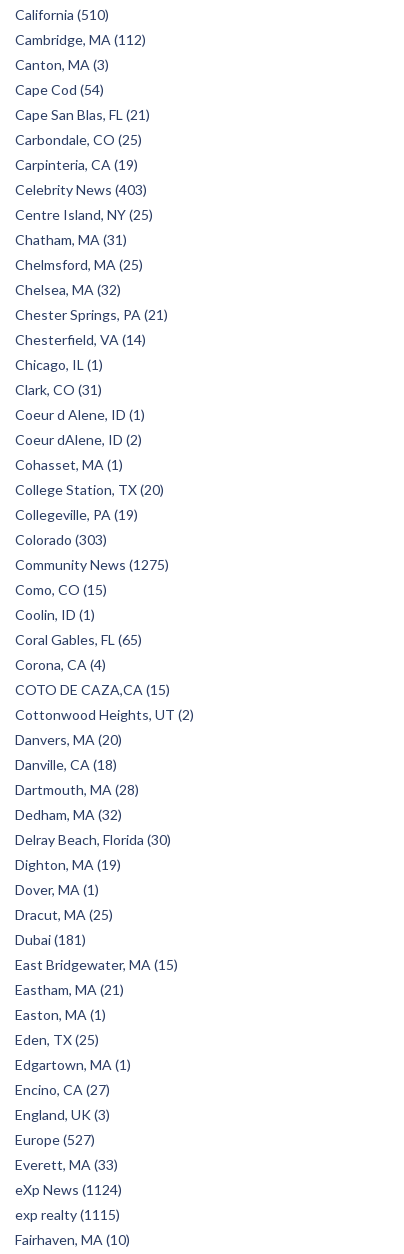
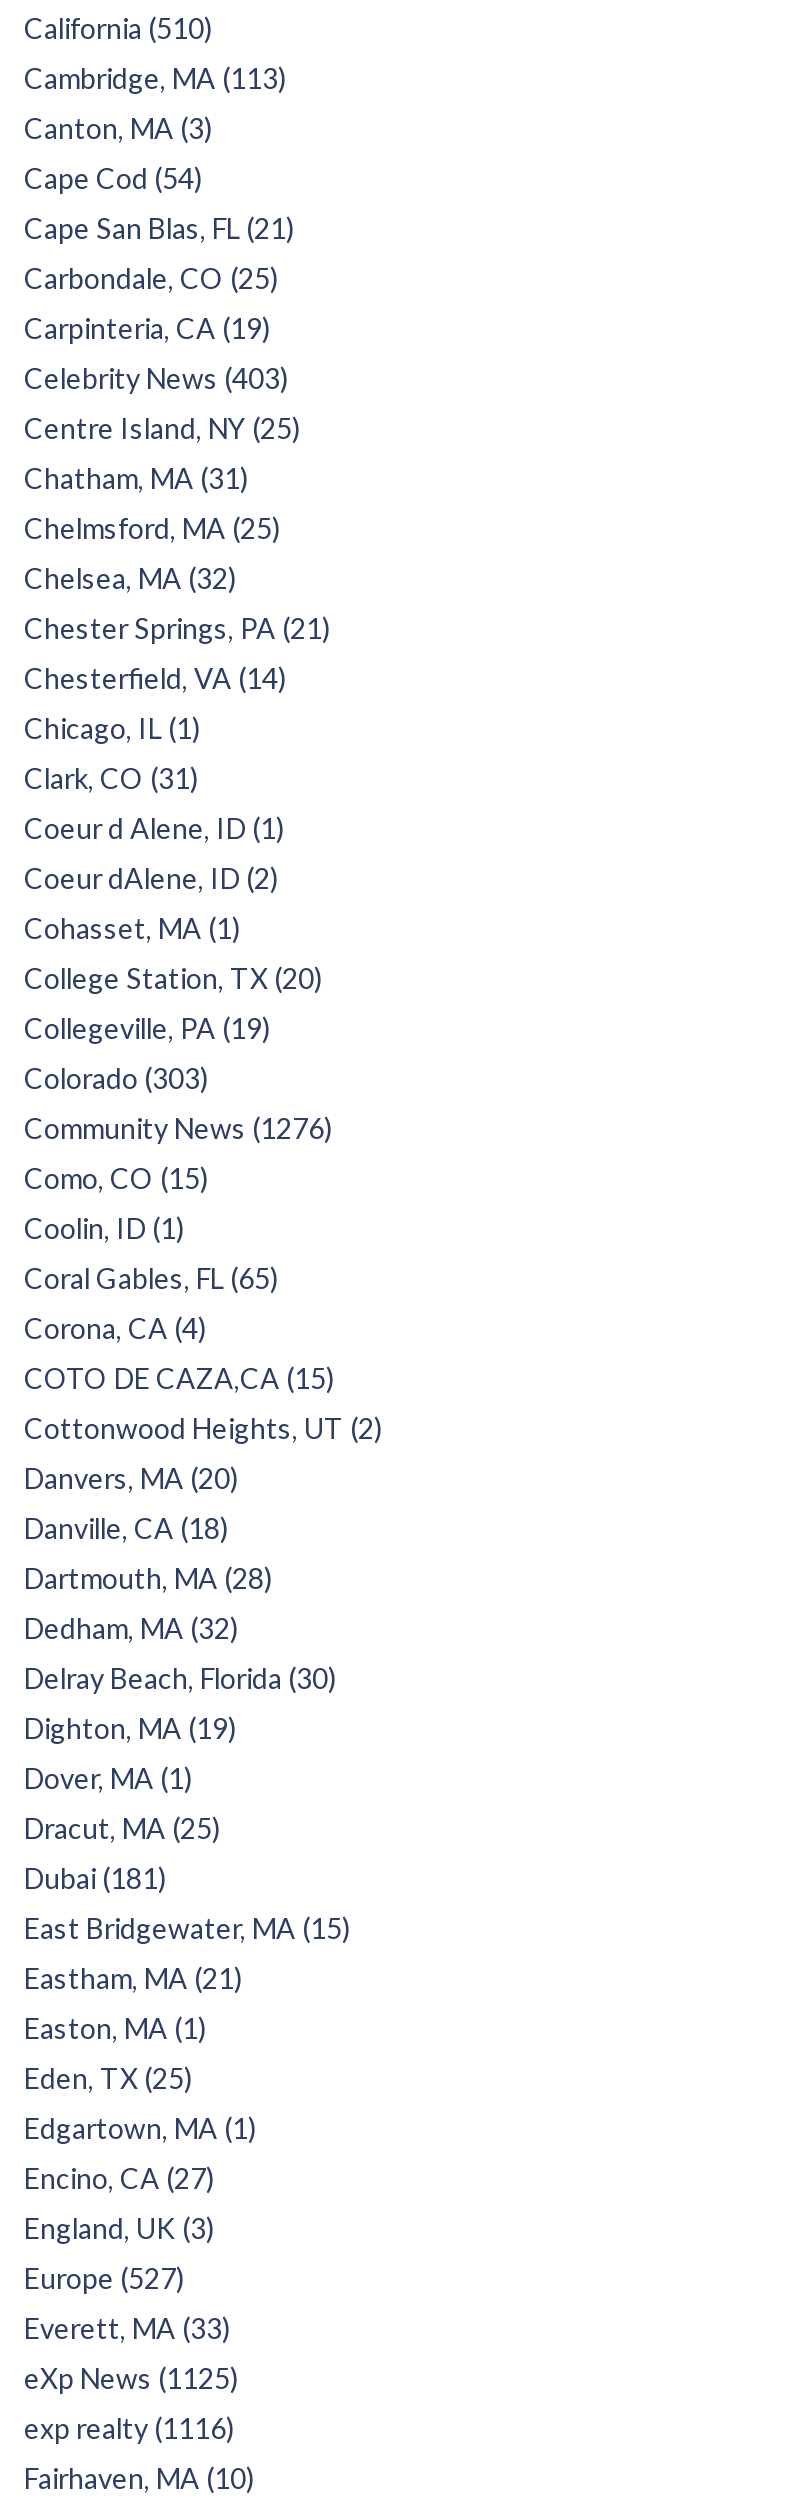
[15,31,146,48] Cambridge, MA (112) -> [24,61,286,95] Cambridge, MA (113)
[15,556,169,573] Community News (1275) -> [24,1111,332,1145] Community News (1276)
[15,1181,122,1198] eXp News (1124) -> [24,2361,238,2395] eXp News (1125)
[15,1206,120,1223] exp realty (1115) -> [24,2411,234,2445] exp realty (1116)

